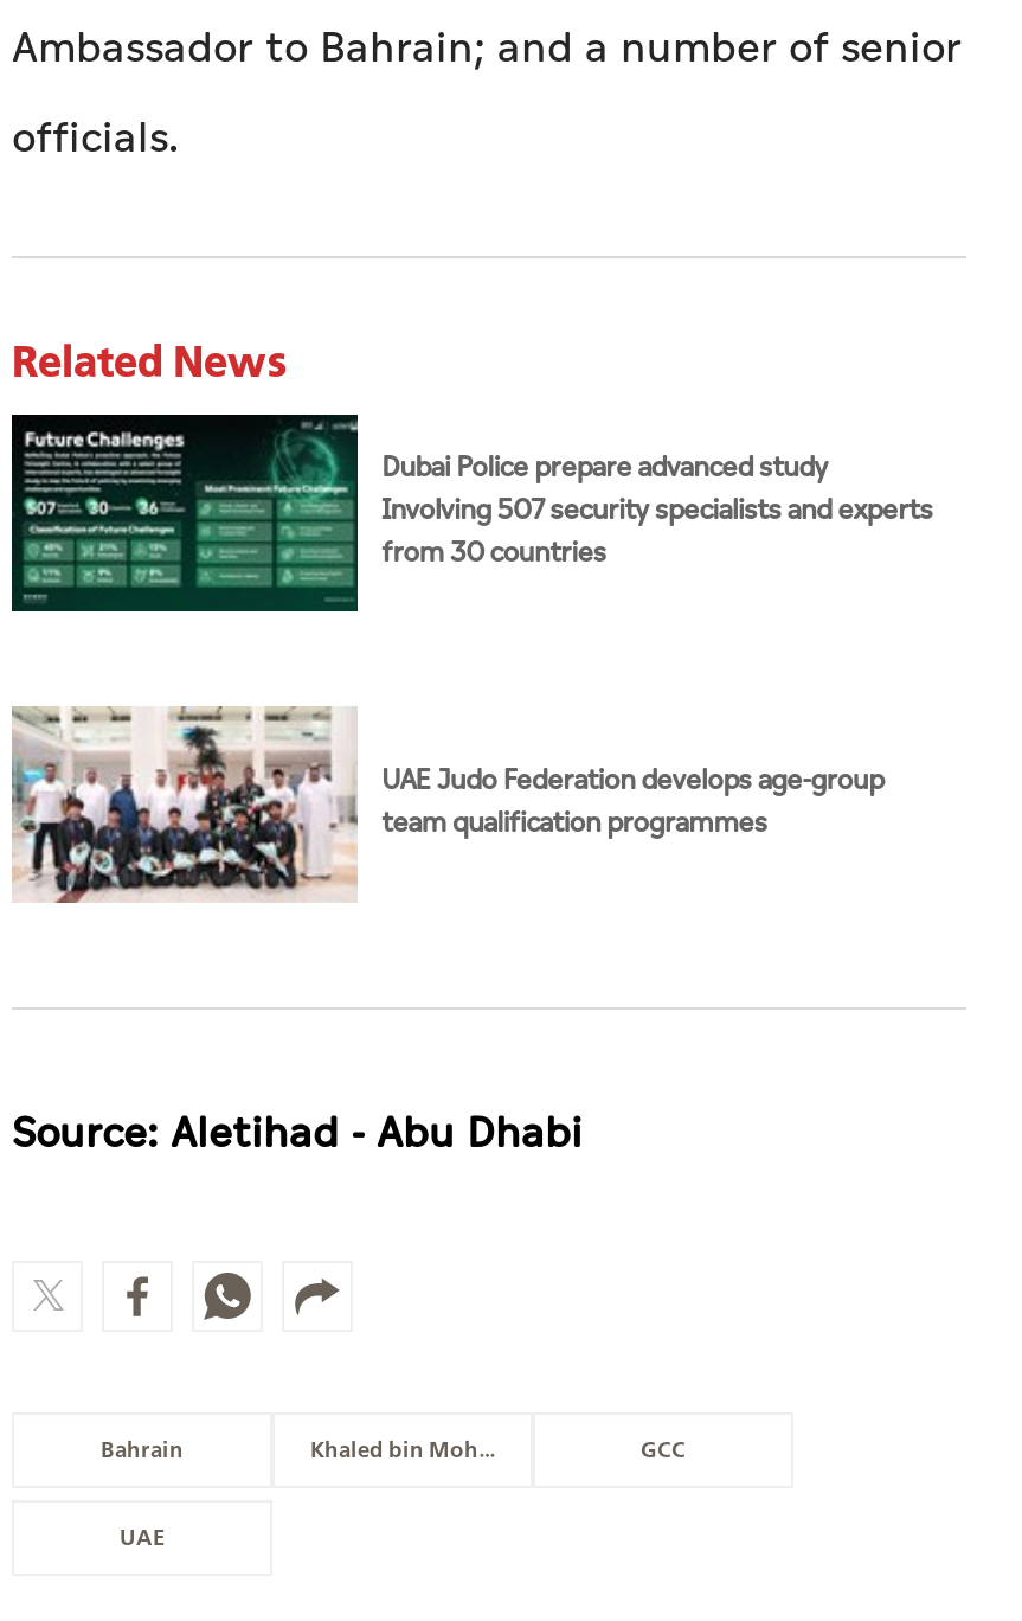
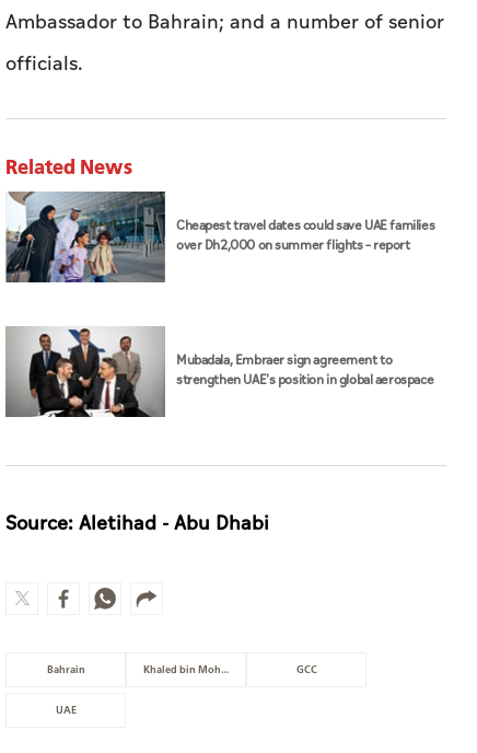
[9,412,932,614] [image] | Dubai Police prepare advanced study | Involving 507 security specialists and experts | from 30 countries -> [4,190,434,283] [image] | Cheapest travel dates could save UAE families | over Dh2,000 on summer flights – report
[12,706,883,903] [image] | UAE Judo Federation develops age-group | team qualification programmes -> [4,327,433,418] [image] | Mubadala, Embraer sign agreement to | strengthen UAE's position in global aerospace

